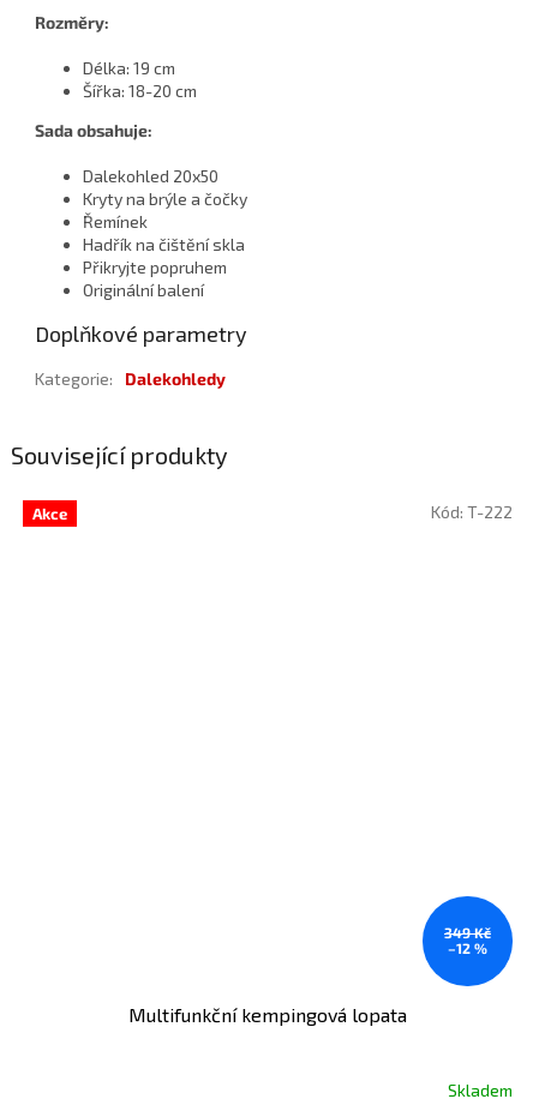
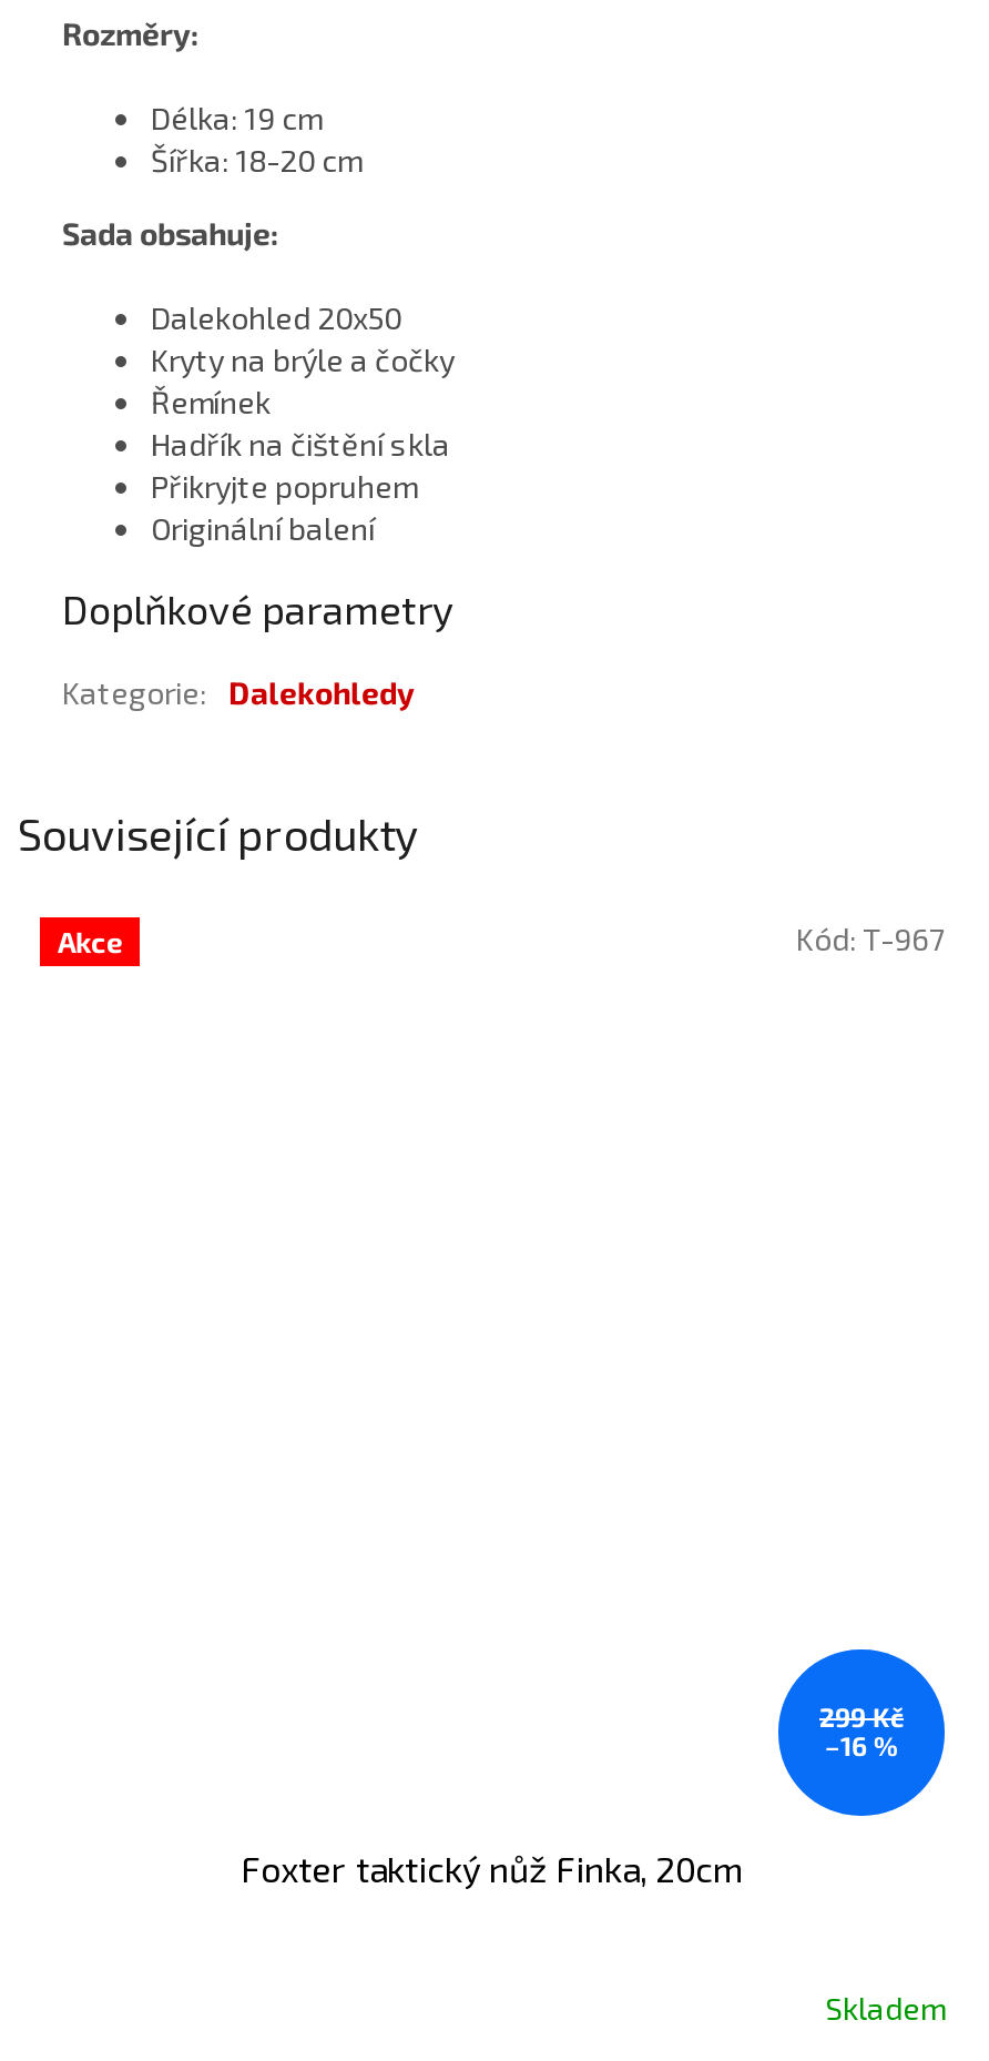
[431,501,513,522] Kód: T-222 -> [796,919,945,957] Kód: T-967
[444,924,491,957] 349 Kč | –12 % -> [819,1701,904,1761] 299 Kč | –16 %
[128,1003,407,1025] Multifunkční kempingová lopata -> [241,1846,744,1888] Foxter taktický nůž Finka, 20cm

